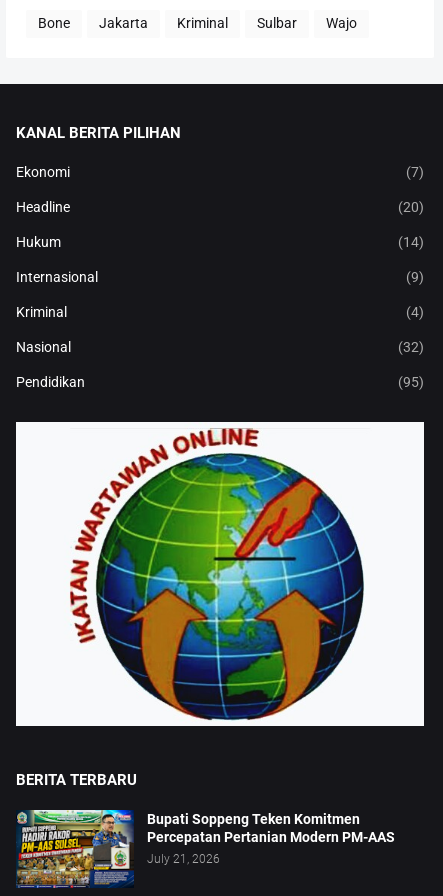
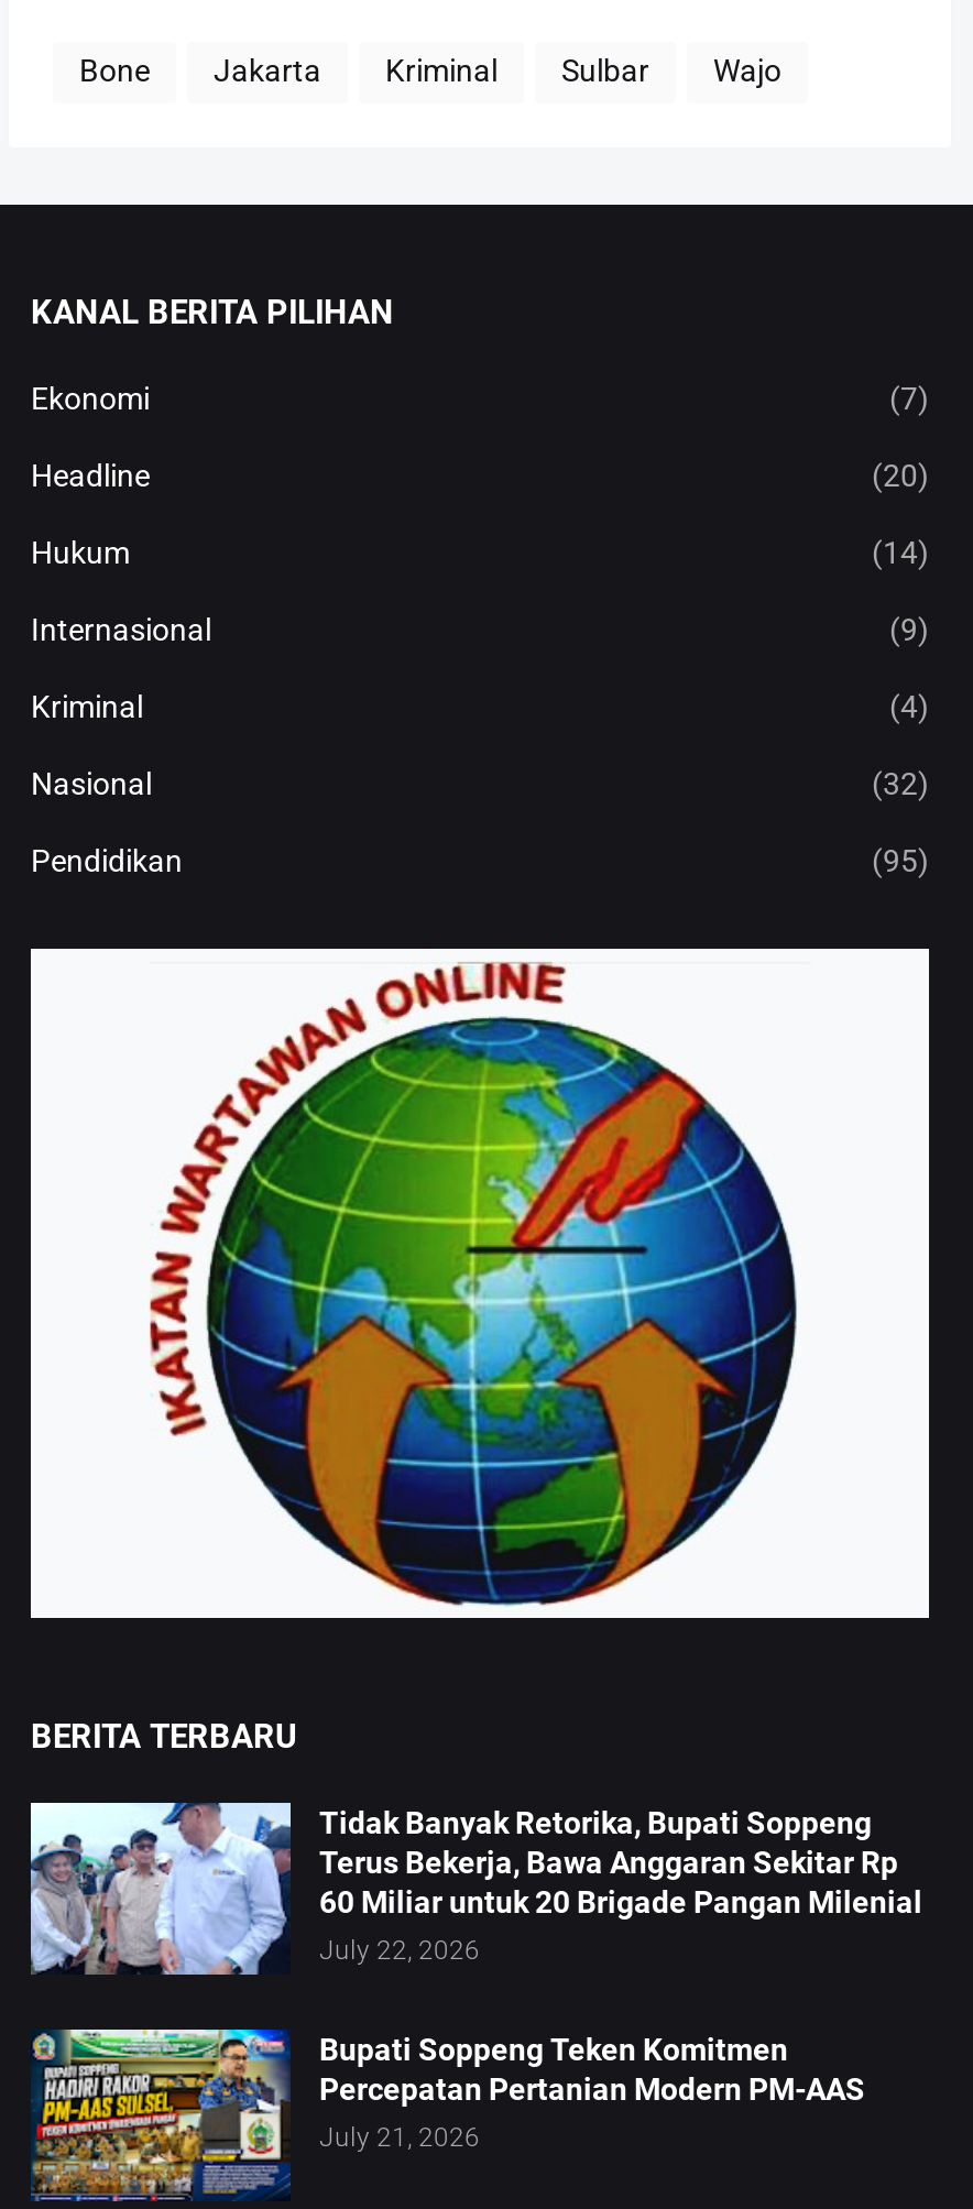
none -> [29,1801,922,1975] [image] | Tidak Banyak Retorika, Bupati Soppeng | Terus Bekerja, Bawa Anggaran Sekitar Rp | 60 Miliar untuk 20 Brigade Pangan Milenial | July 22, 2026

